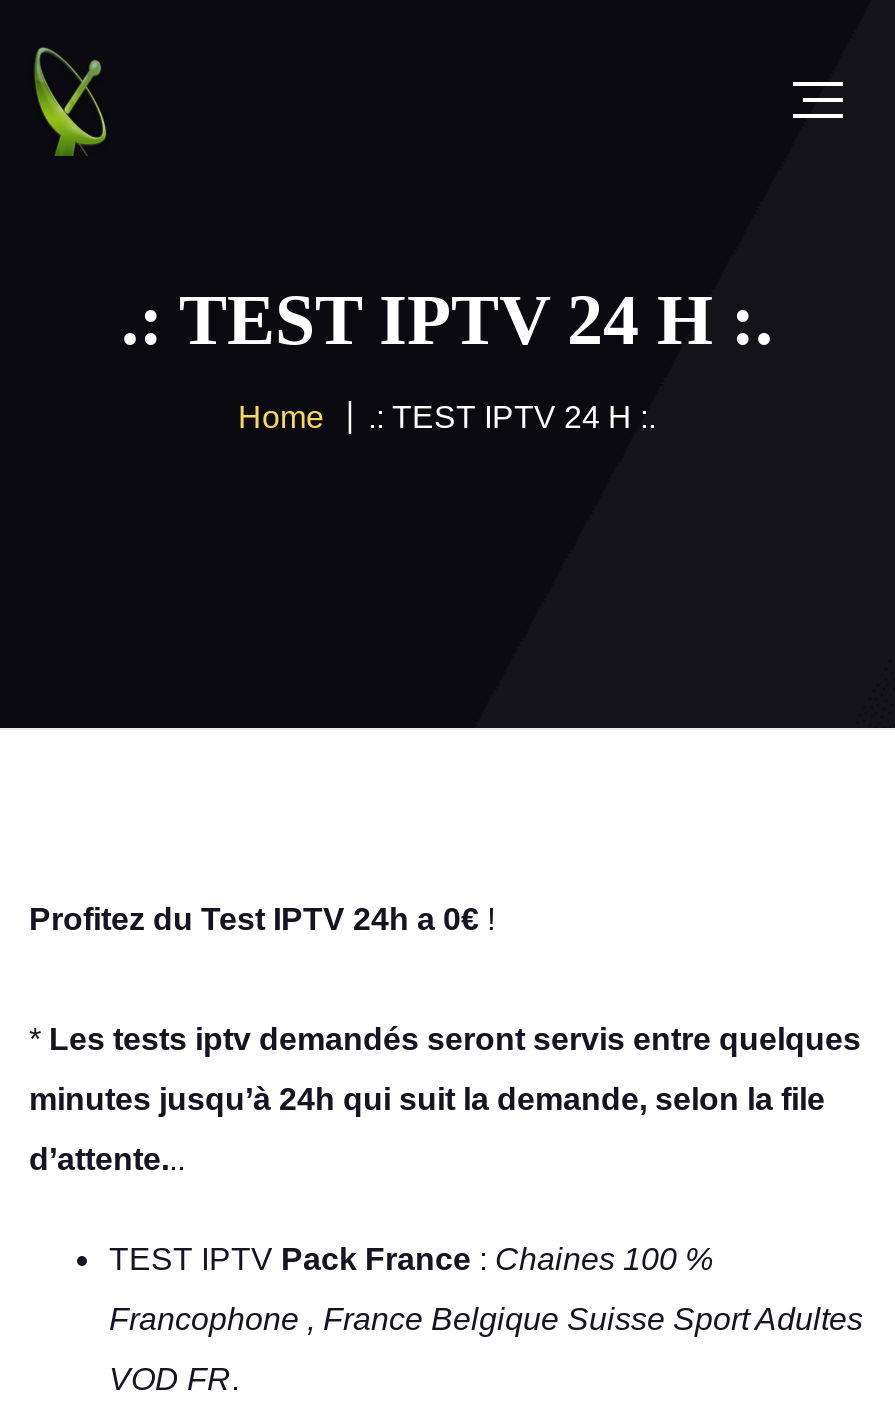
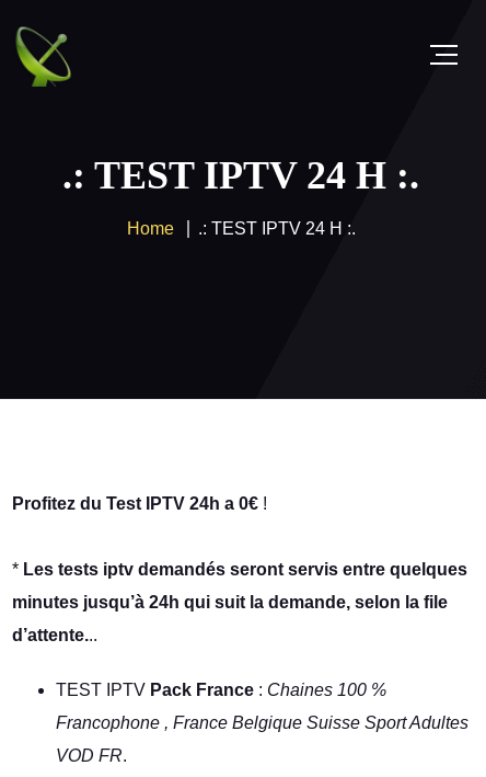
[41,54,135,158] [image] -> [19,28,71,88] [image]

